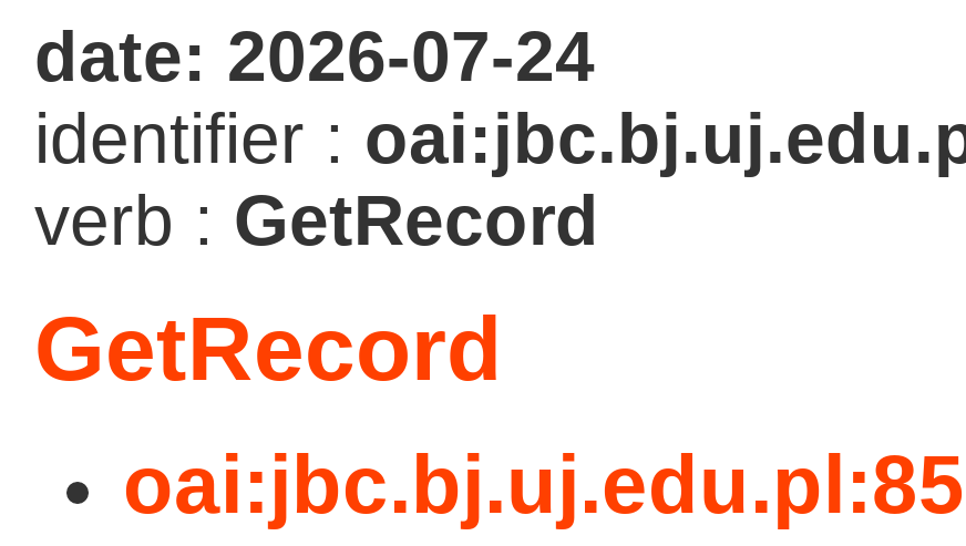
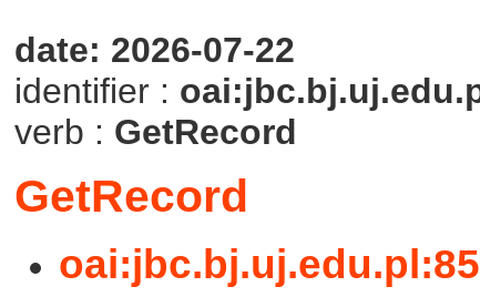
[34,16,595,95] date: 2026-07-24 -> [14,29,294,69] date: 2026-07-22

